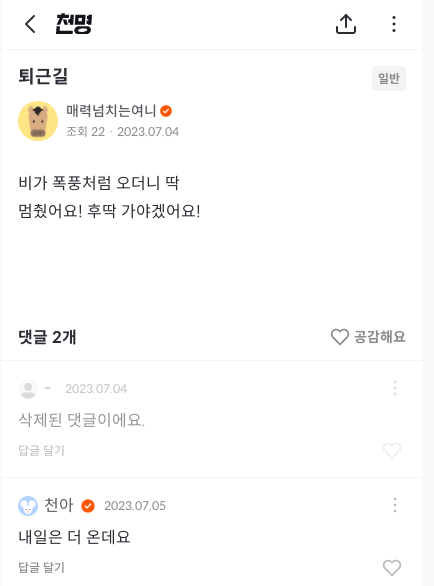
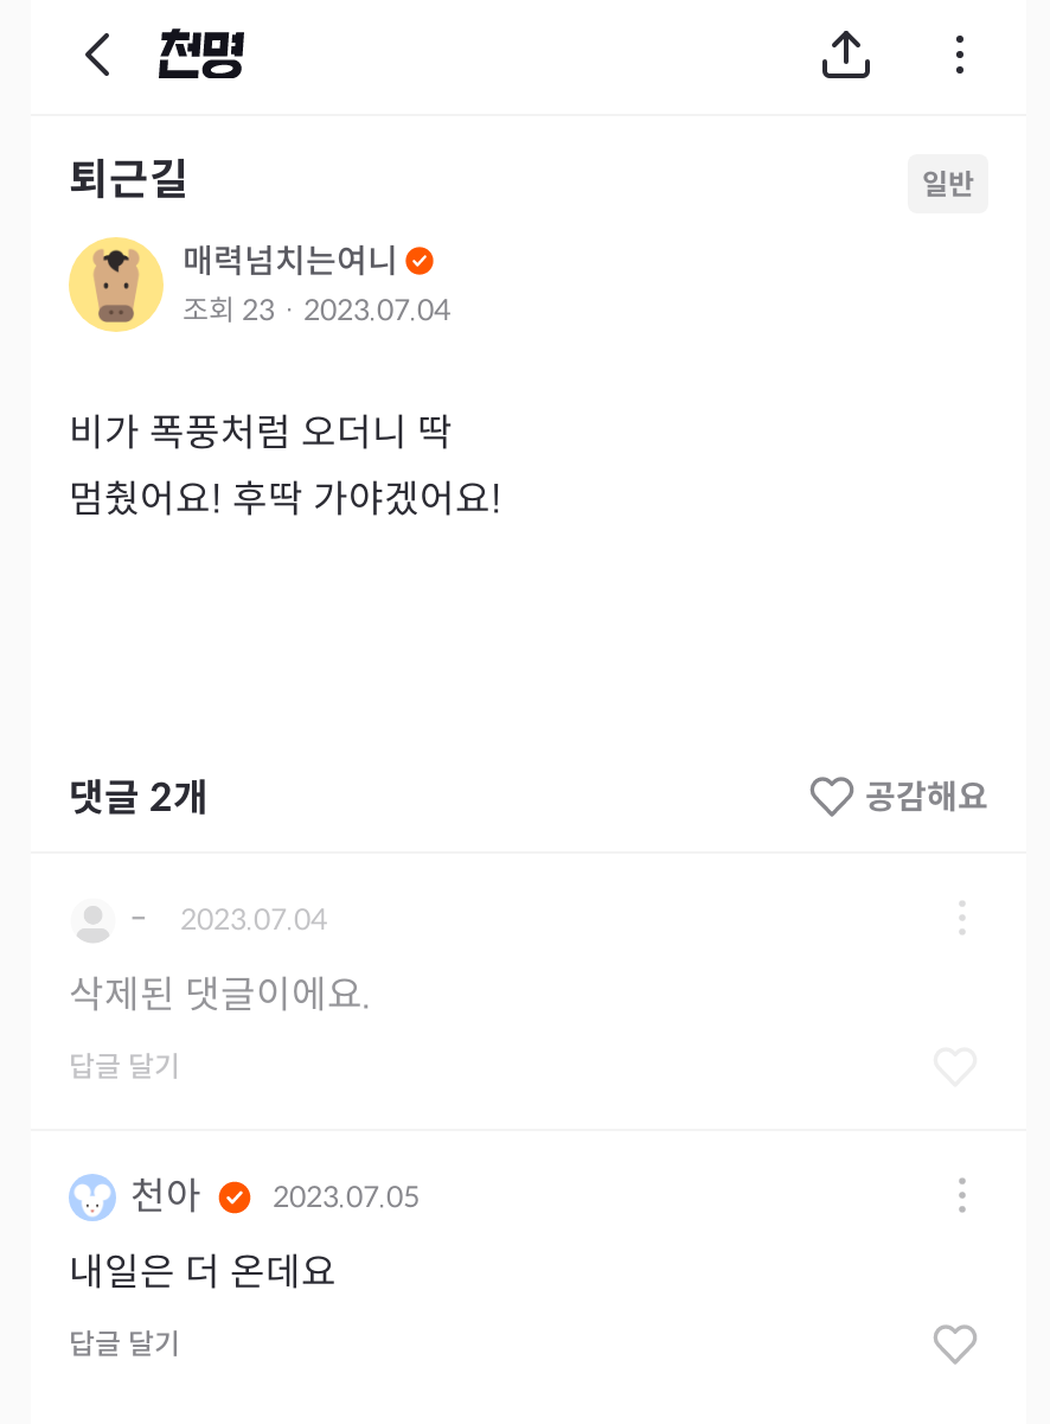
[66,124,179,139] 조회 22 · 2023.07.04 -> [183,292,450,327] 조회 23 · 2023.07.04

